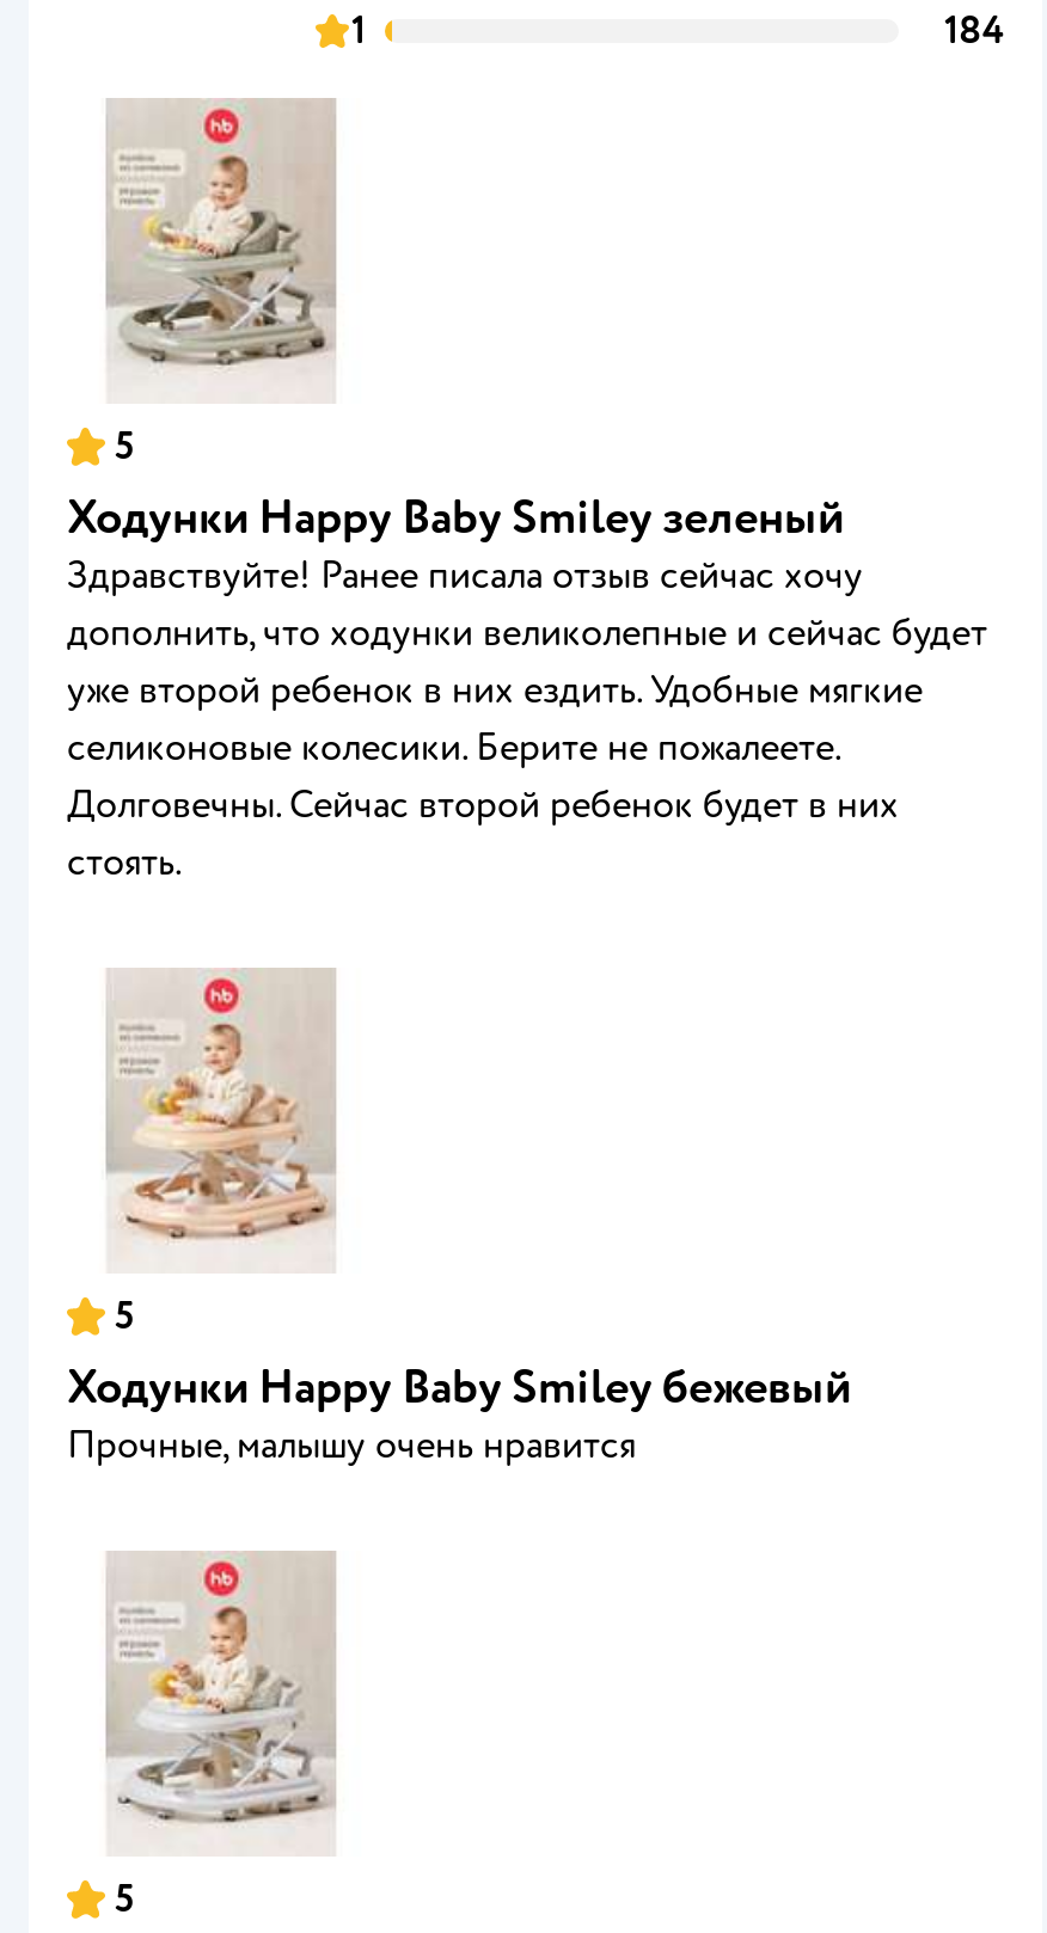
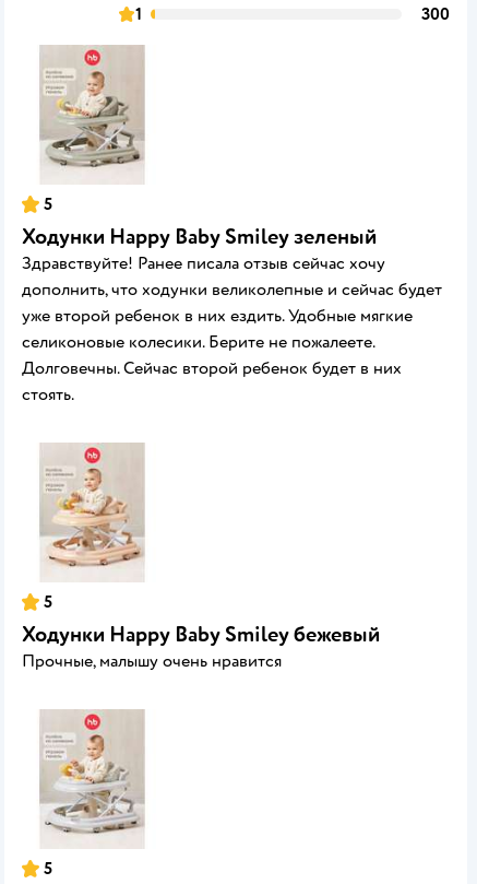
[944,6,1004,54] 184 -> [421,3,450,25] 300

